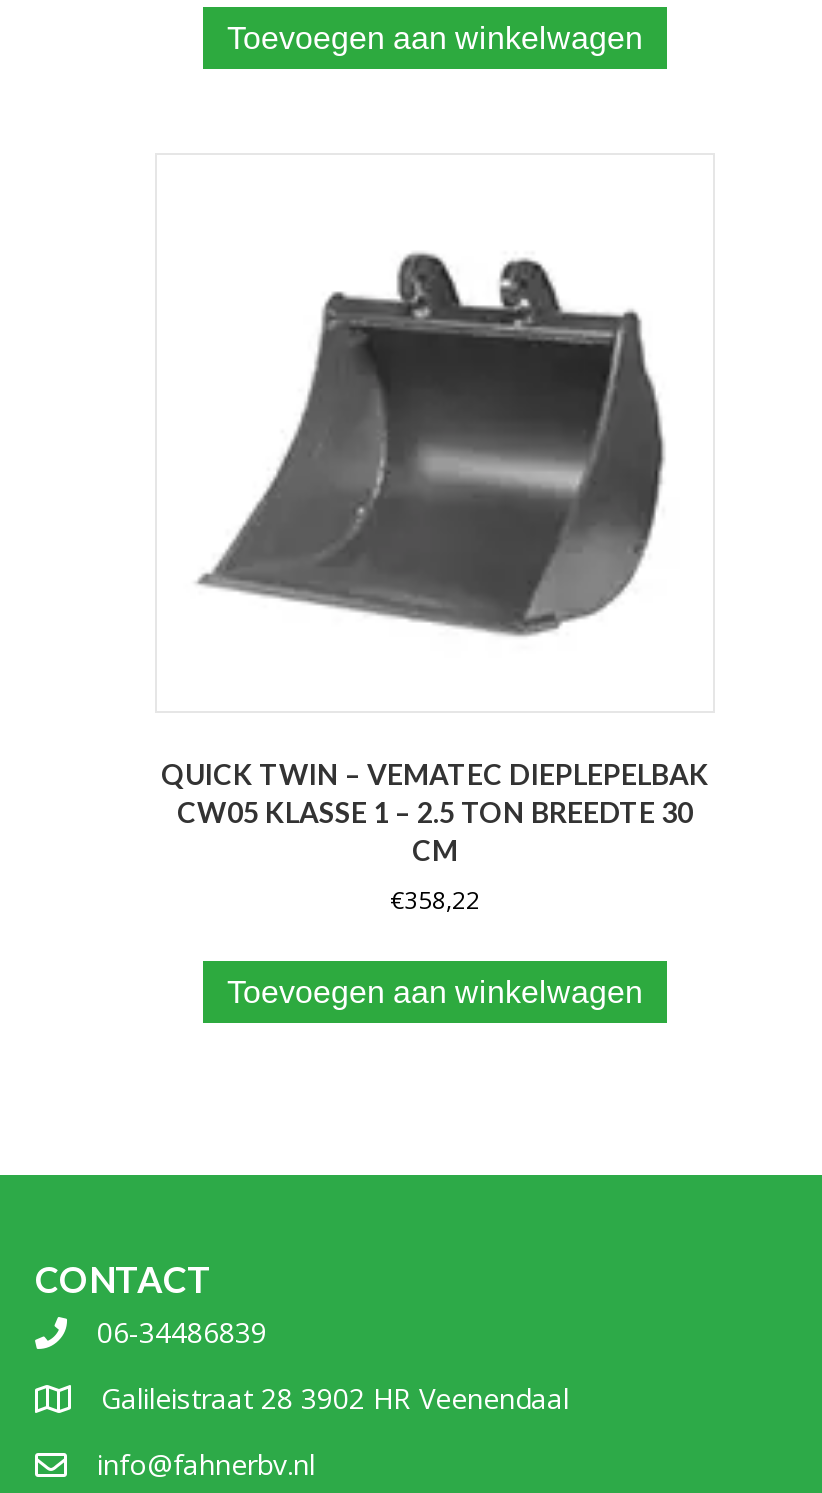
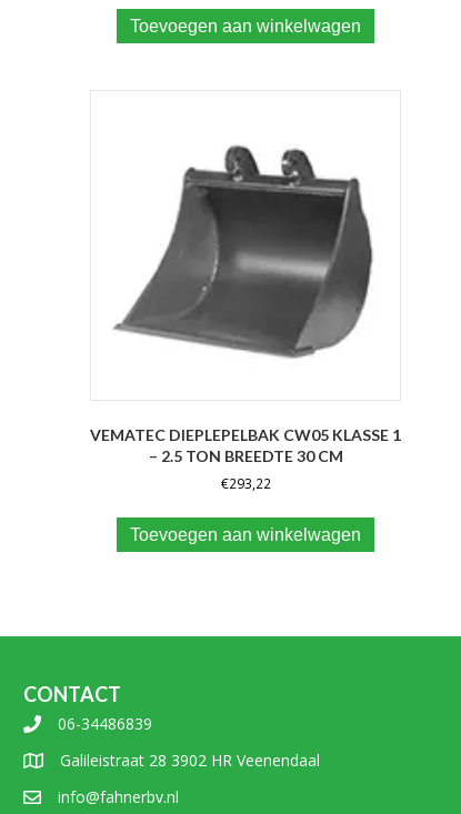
[161,757,709,867] QUICK TWIN – VEMATEC DIEPLEPELBAK | CW05 KLASSE 1 – 2.5 TON BREEDTE 30 | CM -> [90,425,401,465] VEMATEC DIEPLEPELBAK CW05 KLASSE 1 | – 2.5 TON BREEDTE 30 CM
[390,883,480,917] €358,22 -> [221,474,270,493] €293,22

